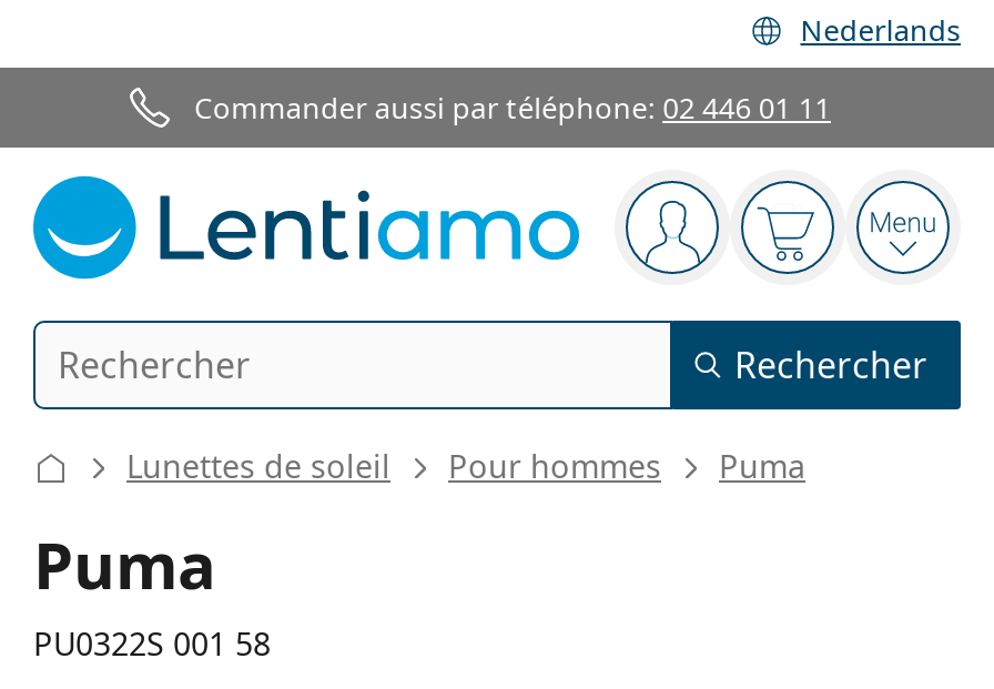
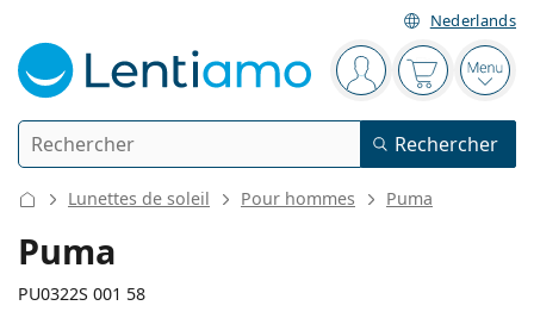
[194,88,831,128] Commander aussi par téléphone: 02 446 01 11 -> none

